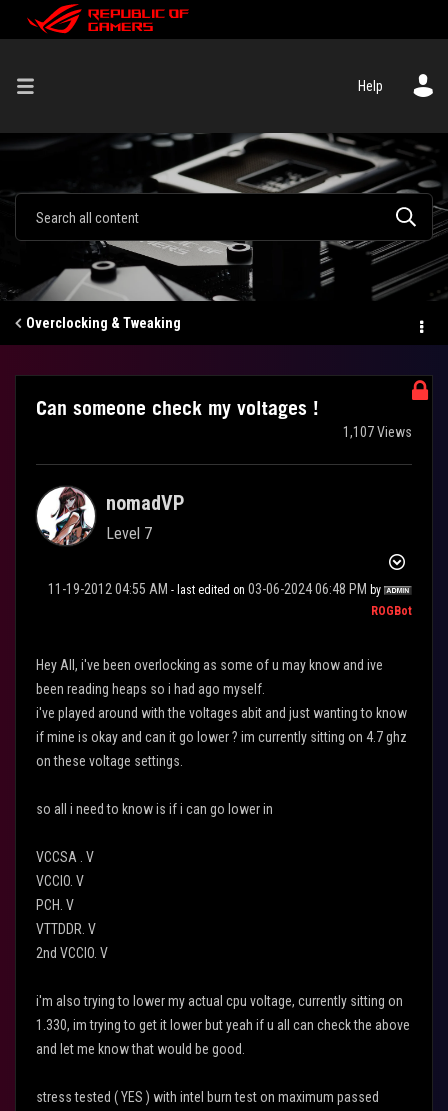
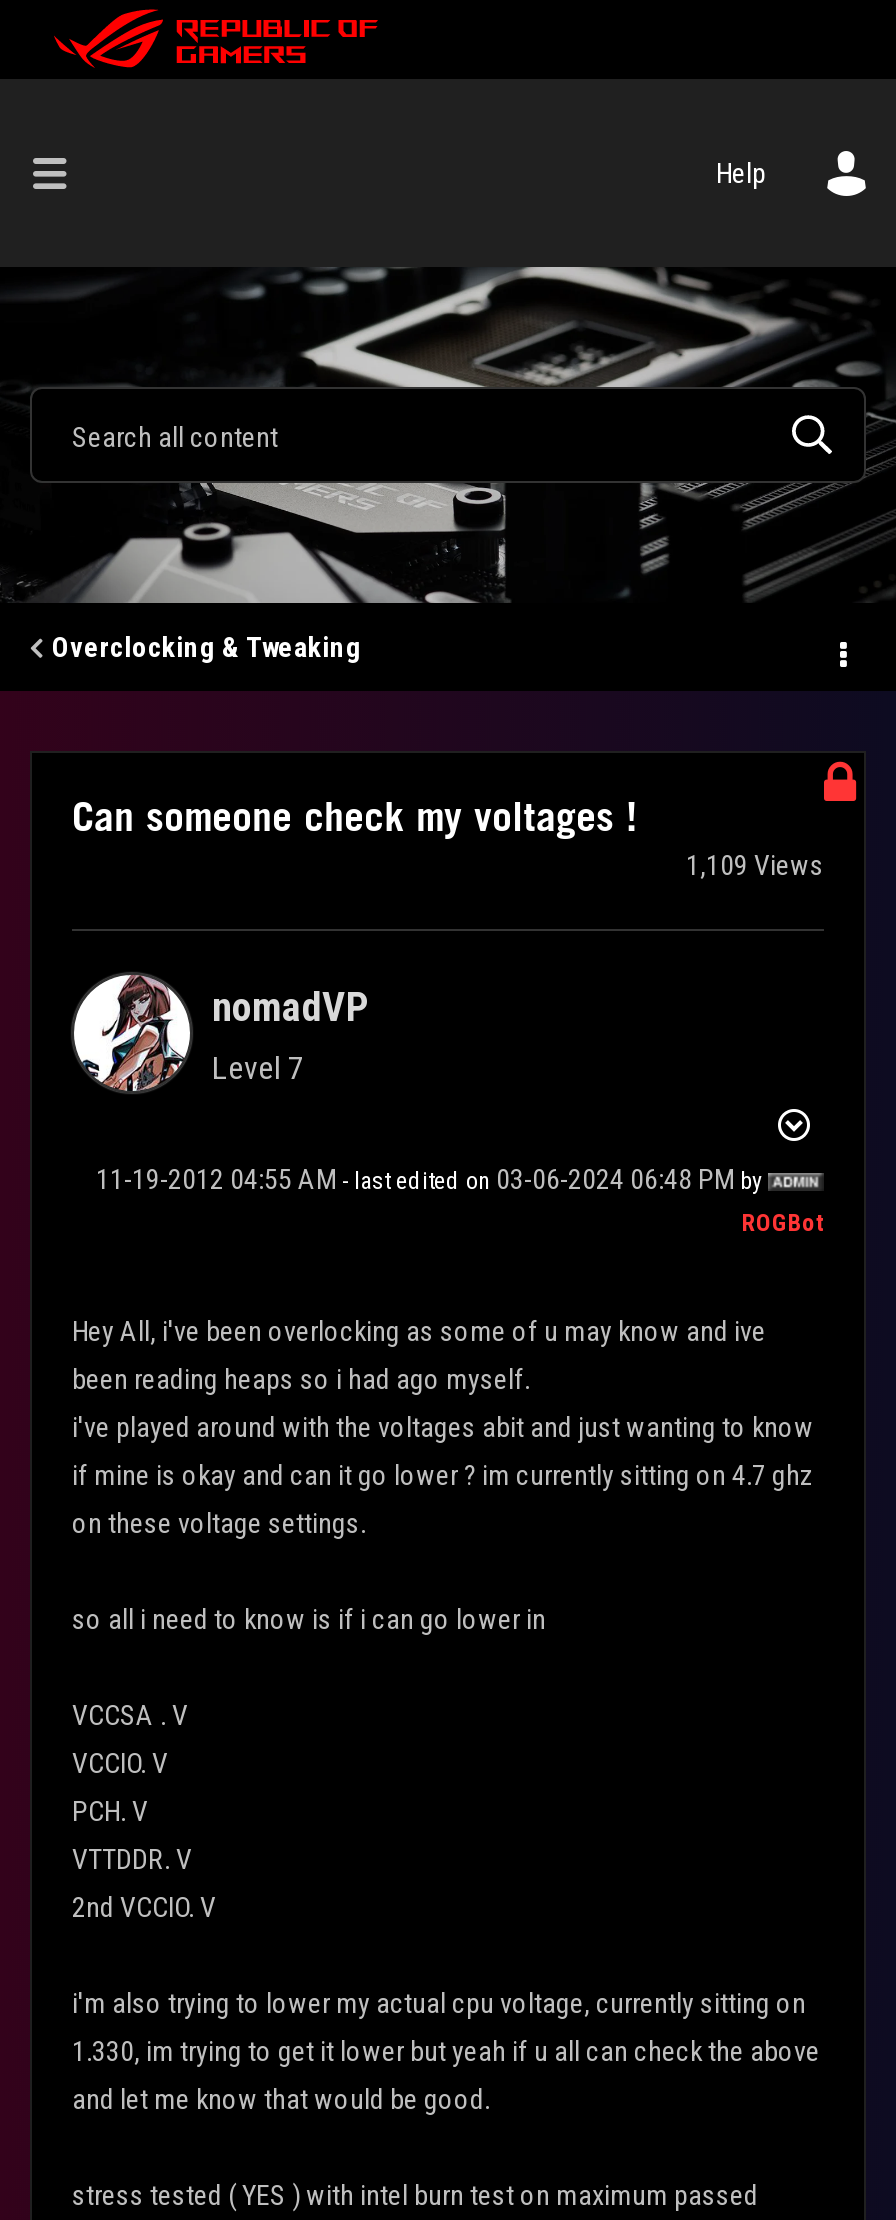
[343,424,412,440] 1,107 Views -> [686,849,824,881] 1,109 Views

